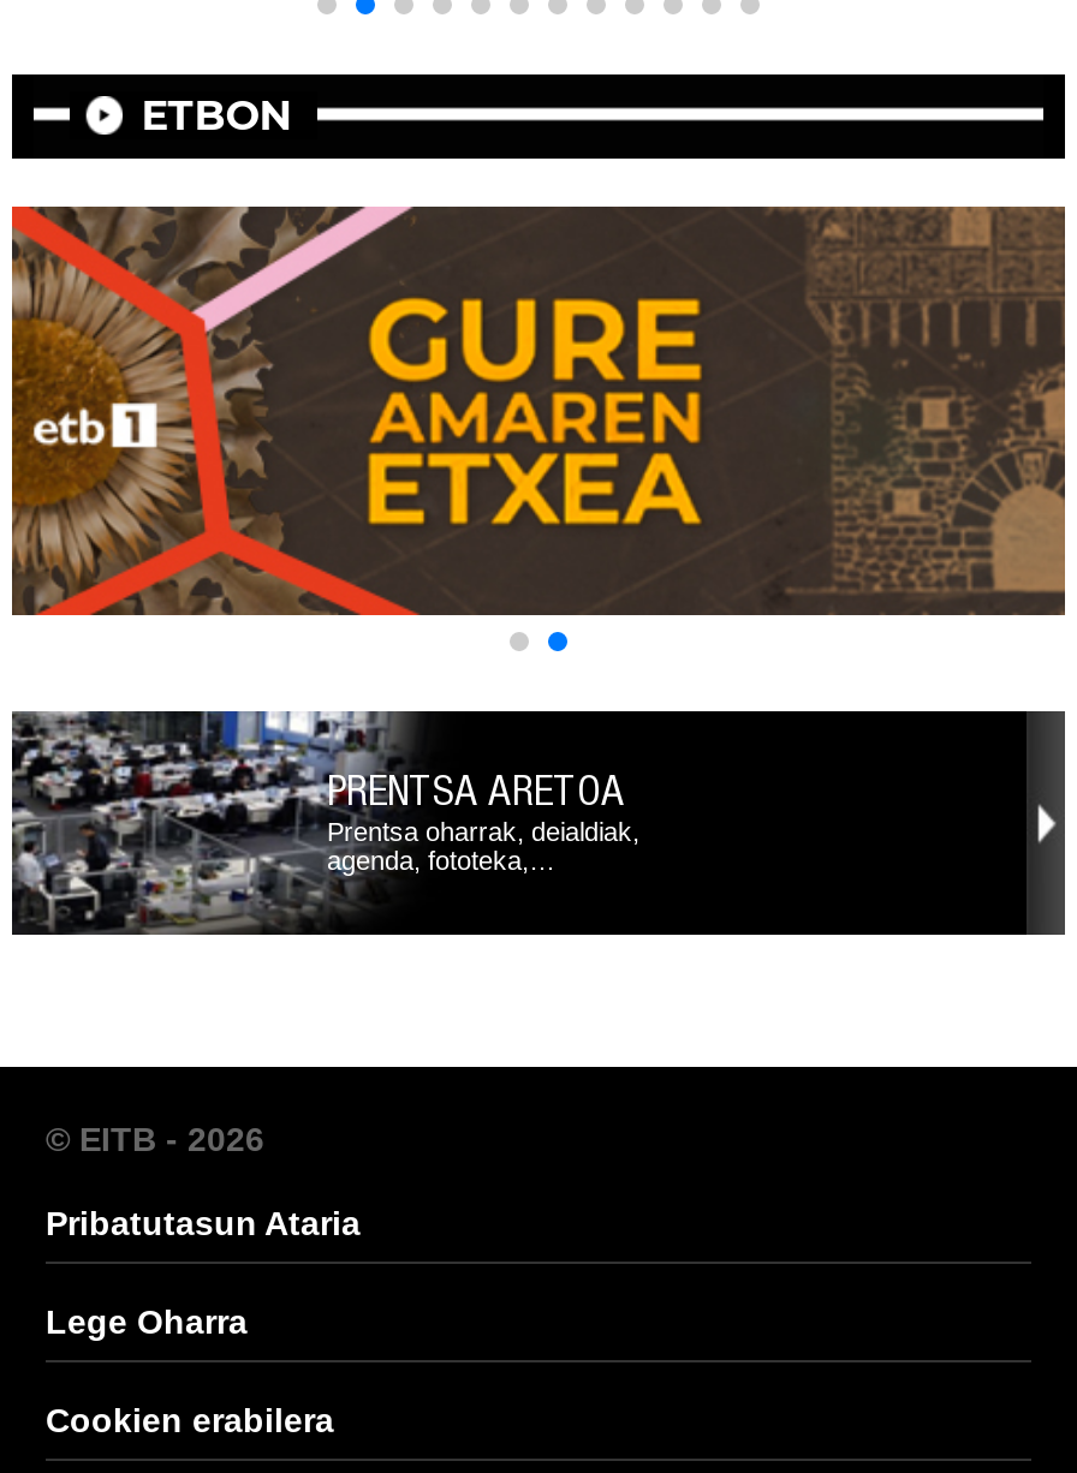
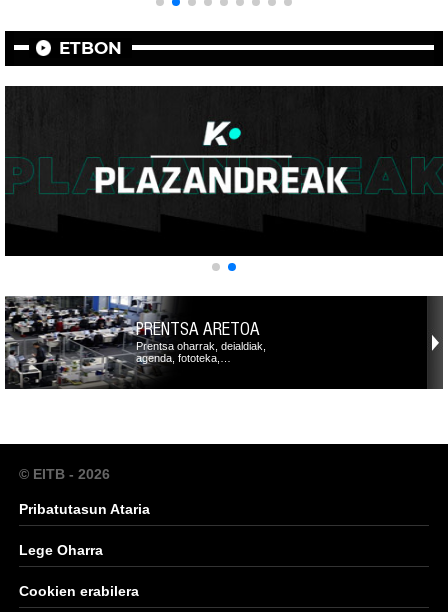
[10,204,1067,618] [image] -> [4,85,444,257] [image]

